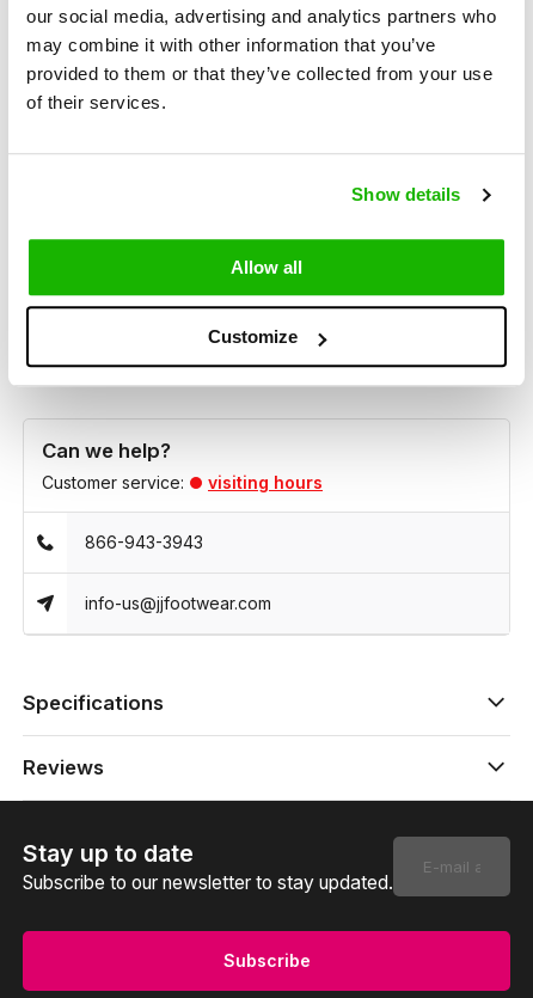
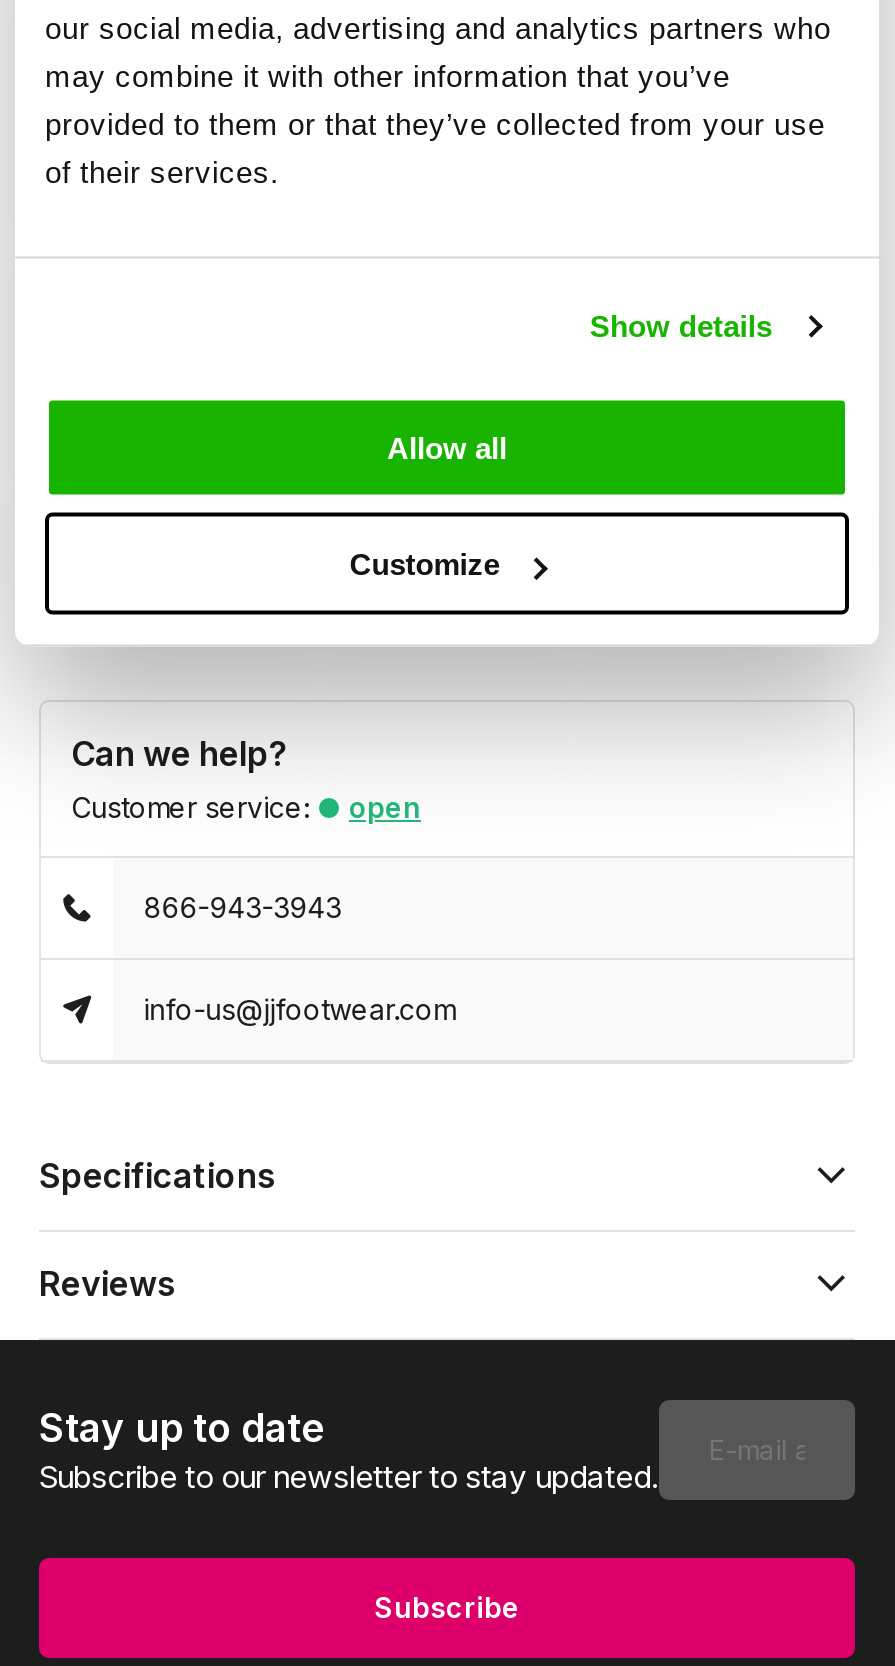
[208,472,323,492] visiting hours -> [349,789,421,823] open

